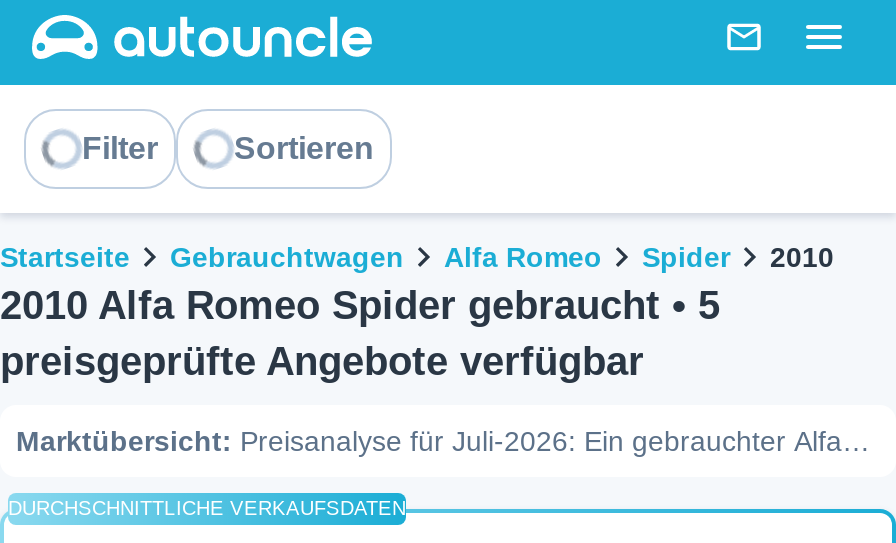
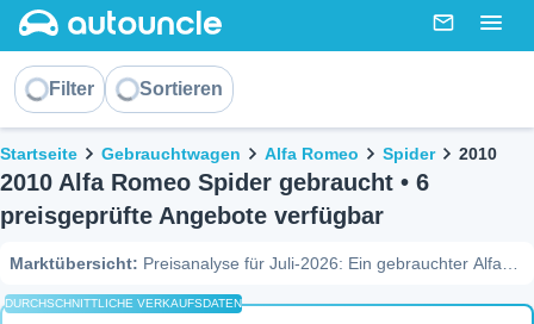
[0,283,720,327] 2010 Alfa Romeo Spider gebraucht • 5 -> [0,169,429,195] 2010 Alfa Romeo Spider gebraucht • 6

